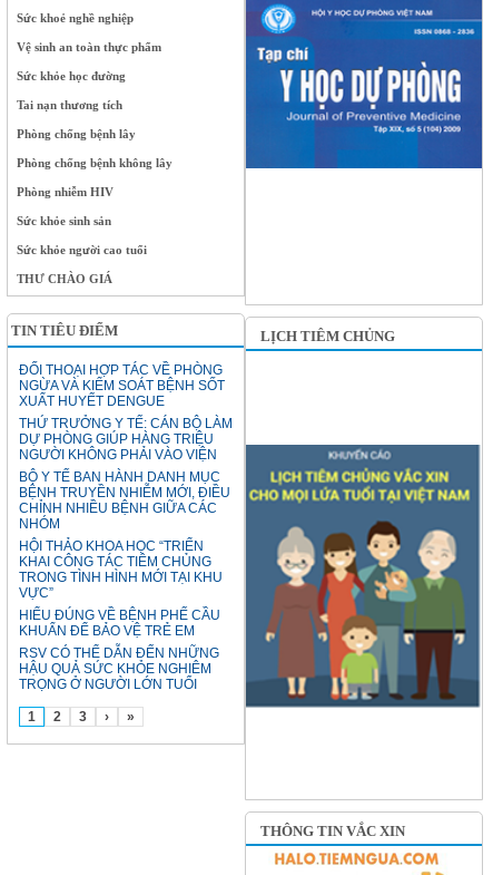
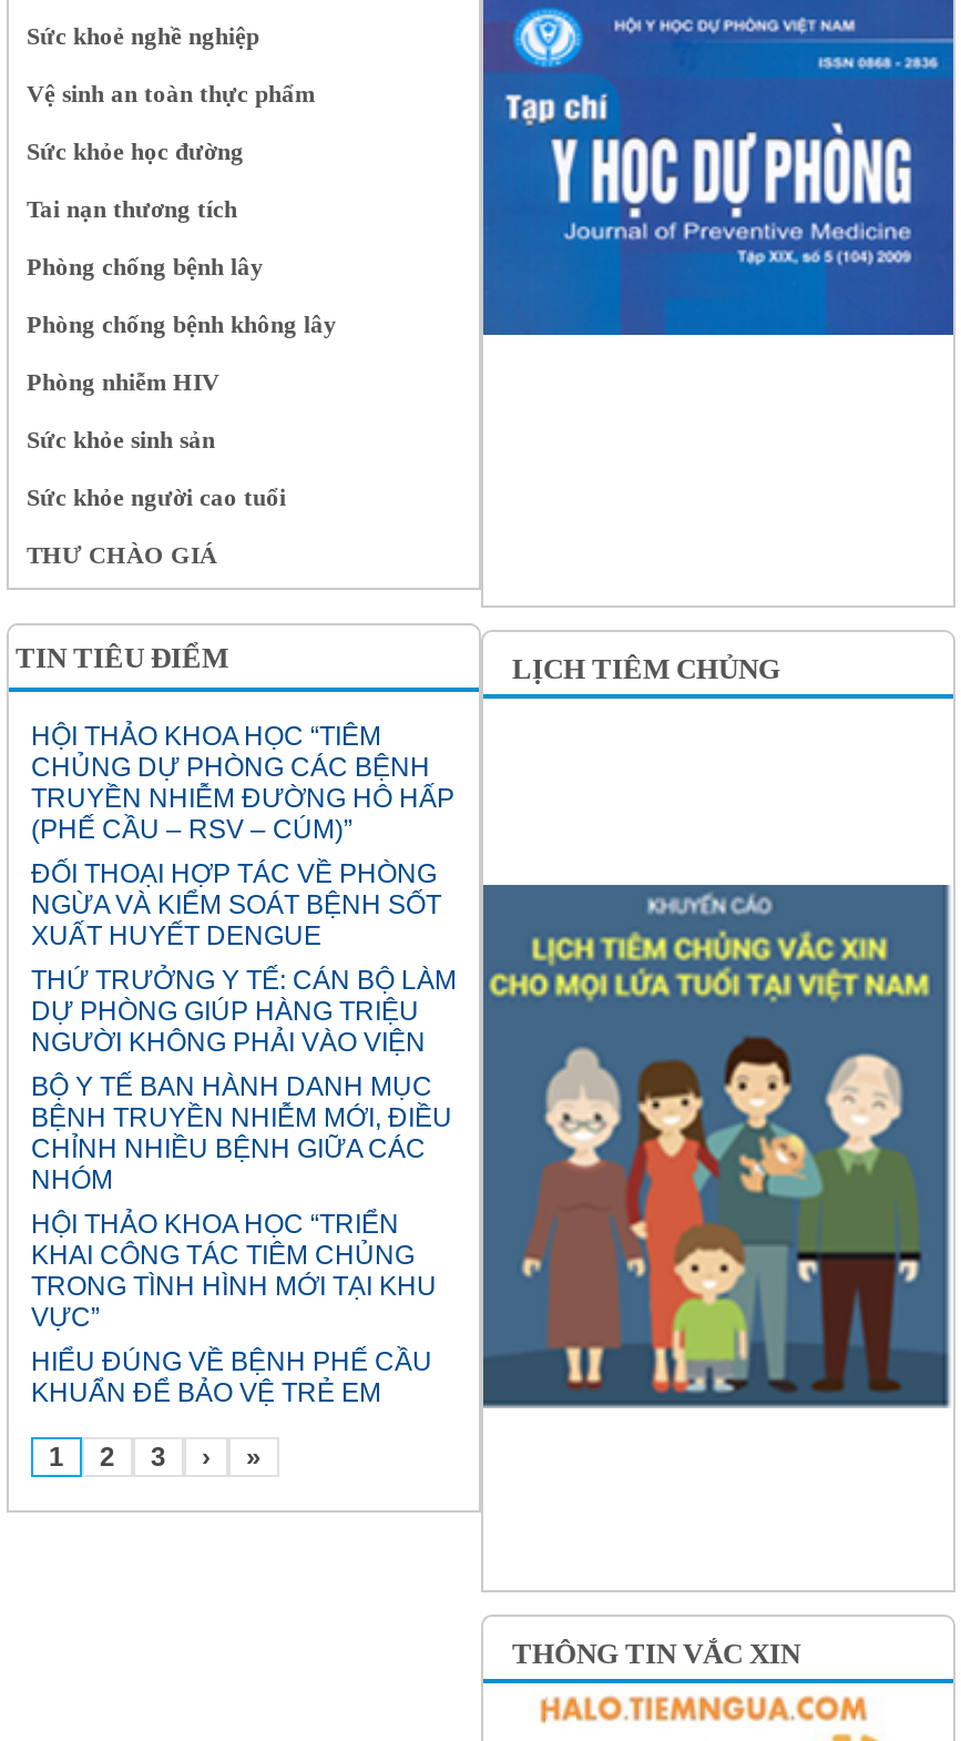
none -> [31,721,454,846] HỘI THẢO KHOA HỌC “TIÊM | CHỦNG DỰ PHÒNG CÁC BỆNH | TRUYỀN NHIỄM ĐƯỜNG HÔ HẤP | (PHẾ CẦU – RSV – CÚM)”
moved [19,363,233,639] -> [31,859,457,1409]: ĐỐI THOẠI HỢP TÁC VỀ PHÒNG | NGỪA VÀ KIỂM SOÁT BỆNH SỐT | XUẤT HUYẾT DENGUE | ... | HIỂU ĐÚNG VỀ BỆNH PHẾ CẦU | KHUẨN ĐỂ BẢO VỆ TRẺ EM
[245,404,481,709] [image] -> [481,883,951,1439] [image]
[19,646,219,693] RSV CÓ THỂ DẪN ĐẾN NHỮNG | HẬU QUẢ SỨC KHỎE NGHIÊM | TRỌNG Ở NGƯỜI LỚN TUỔI -> none

